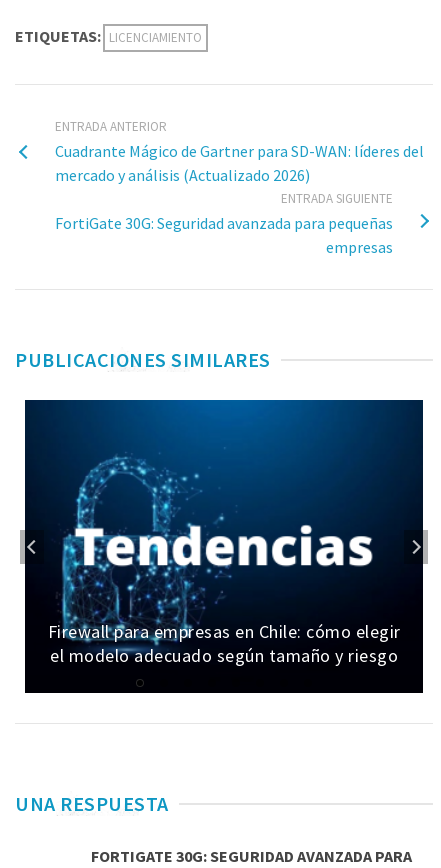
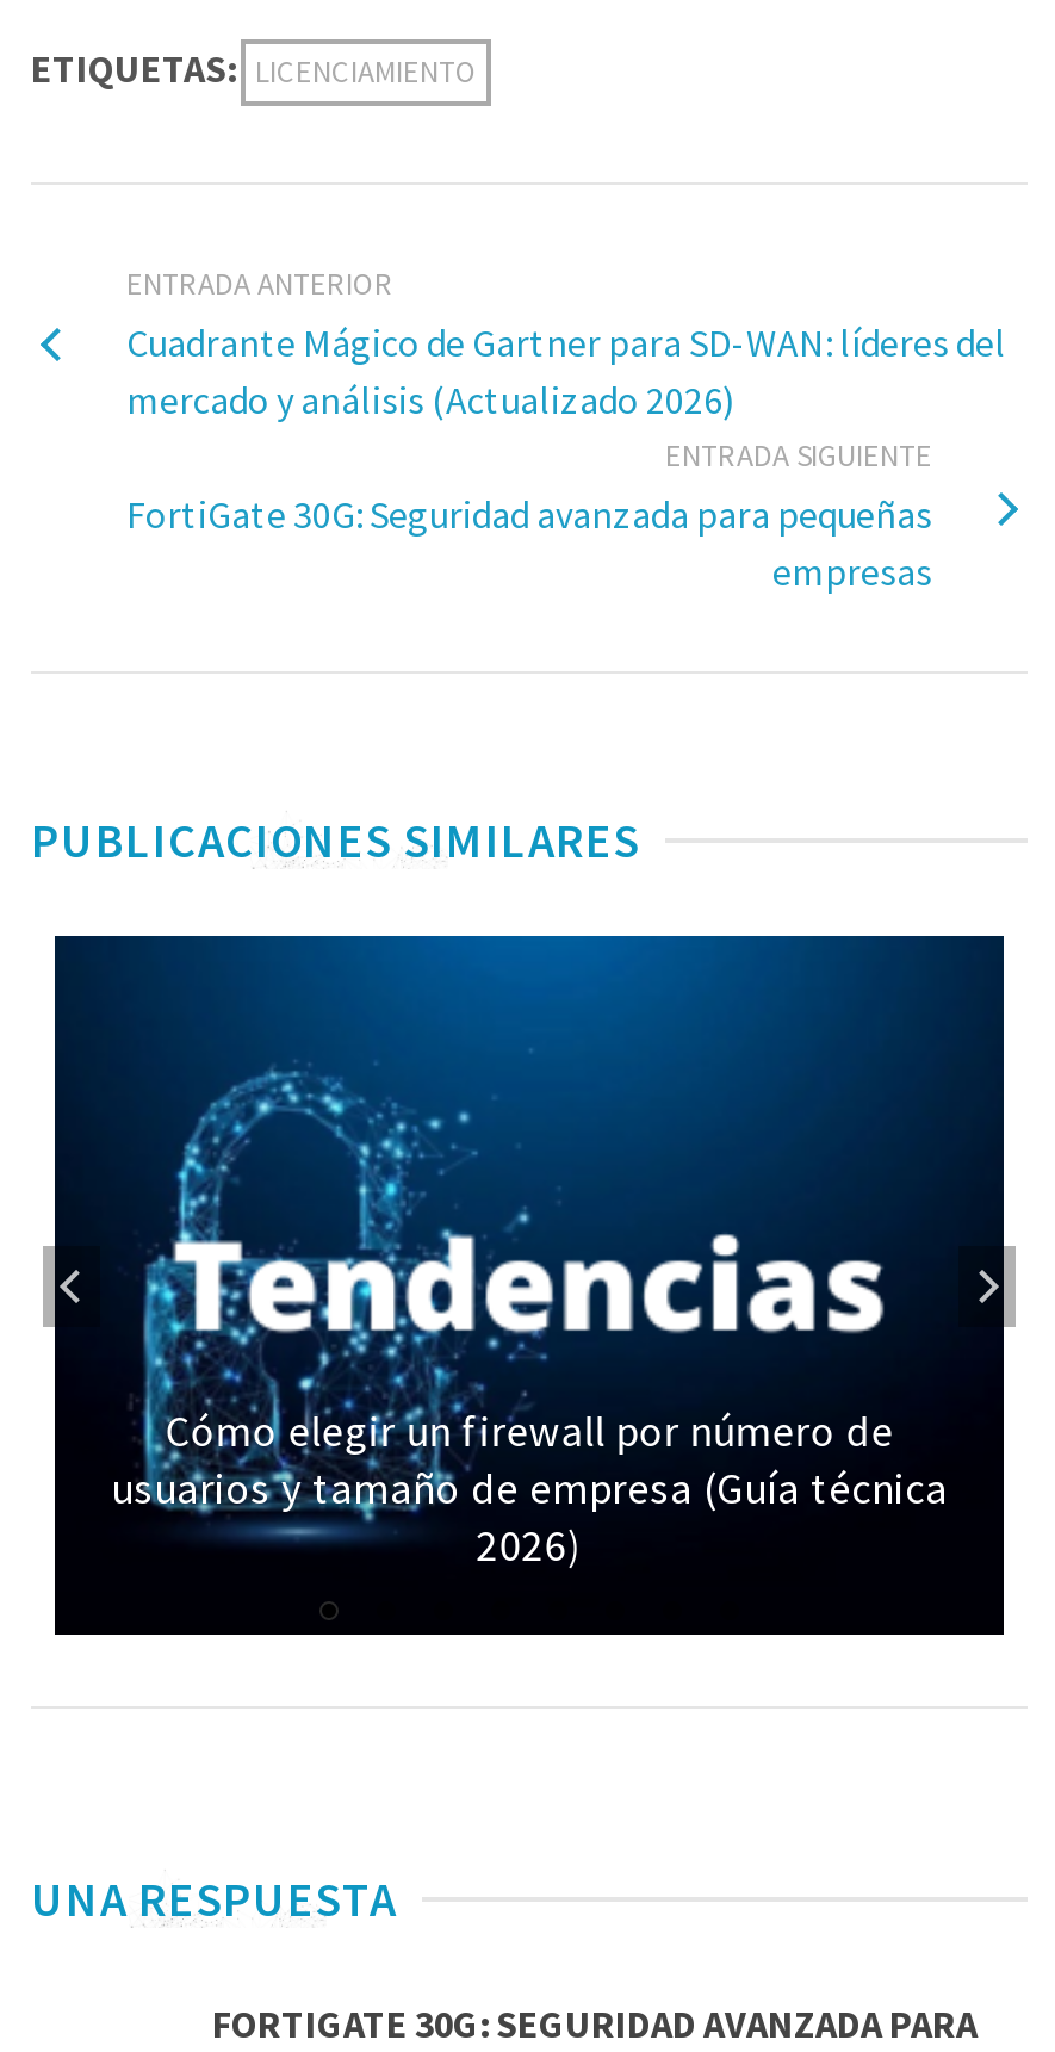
[47,620,400,667] Firewall para empresas en Chile: cómo elegir | el modelo adecuado según tamaño y riesgo -> [111,1404,948,1573] Cómo elegir un firewall por número de | usuarios y tamaño de empresa (Guía técnica | 2026)

